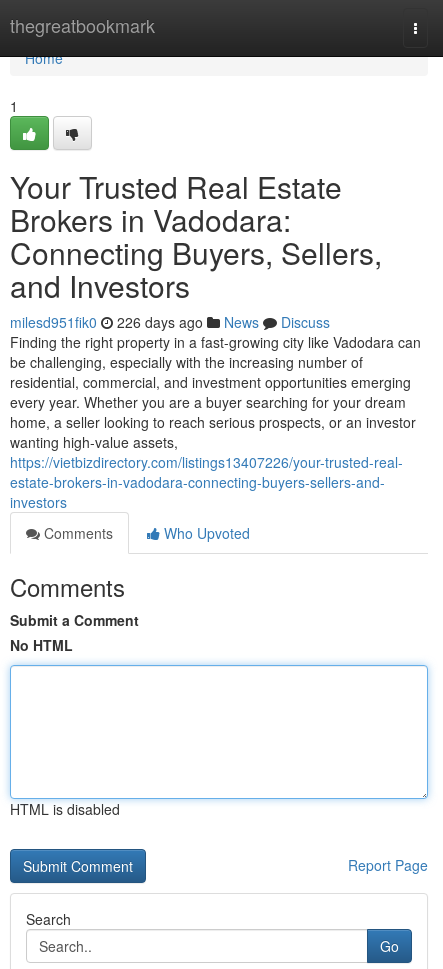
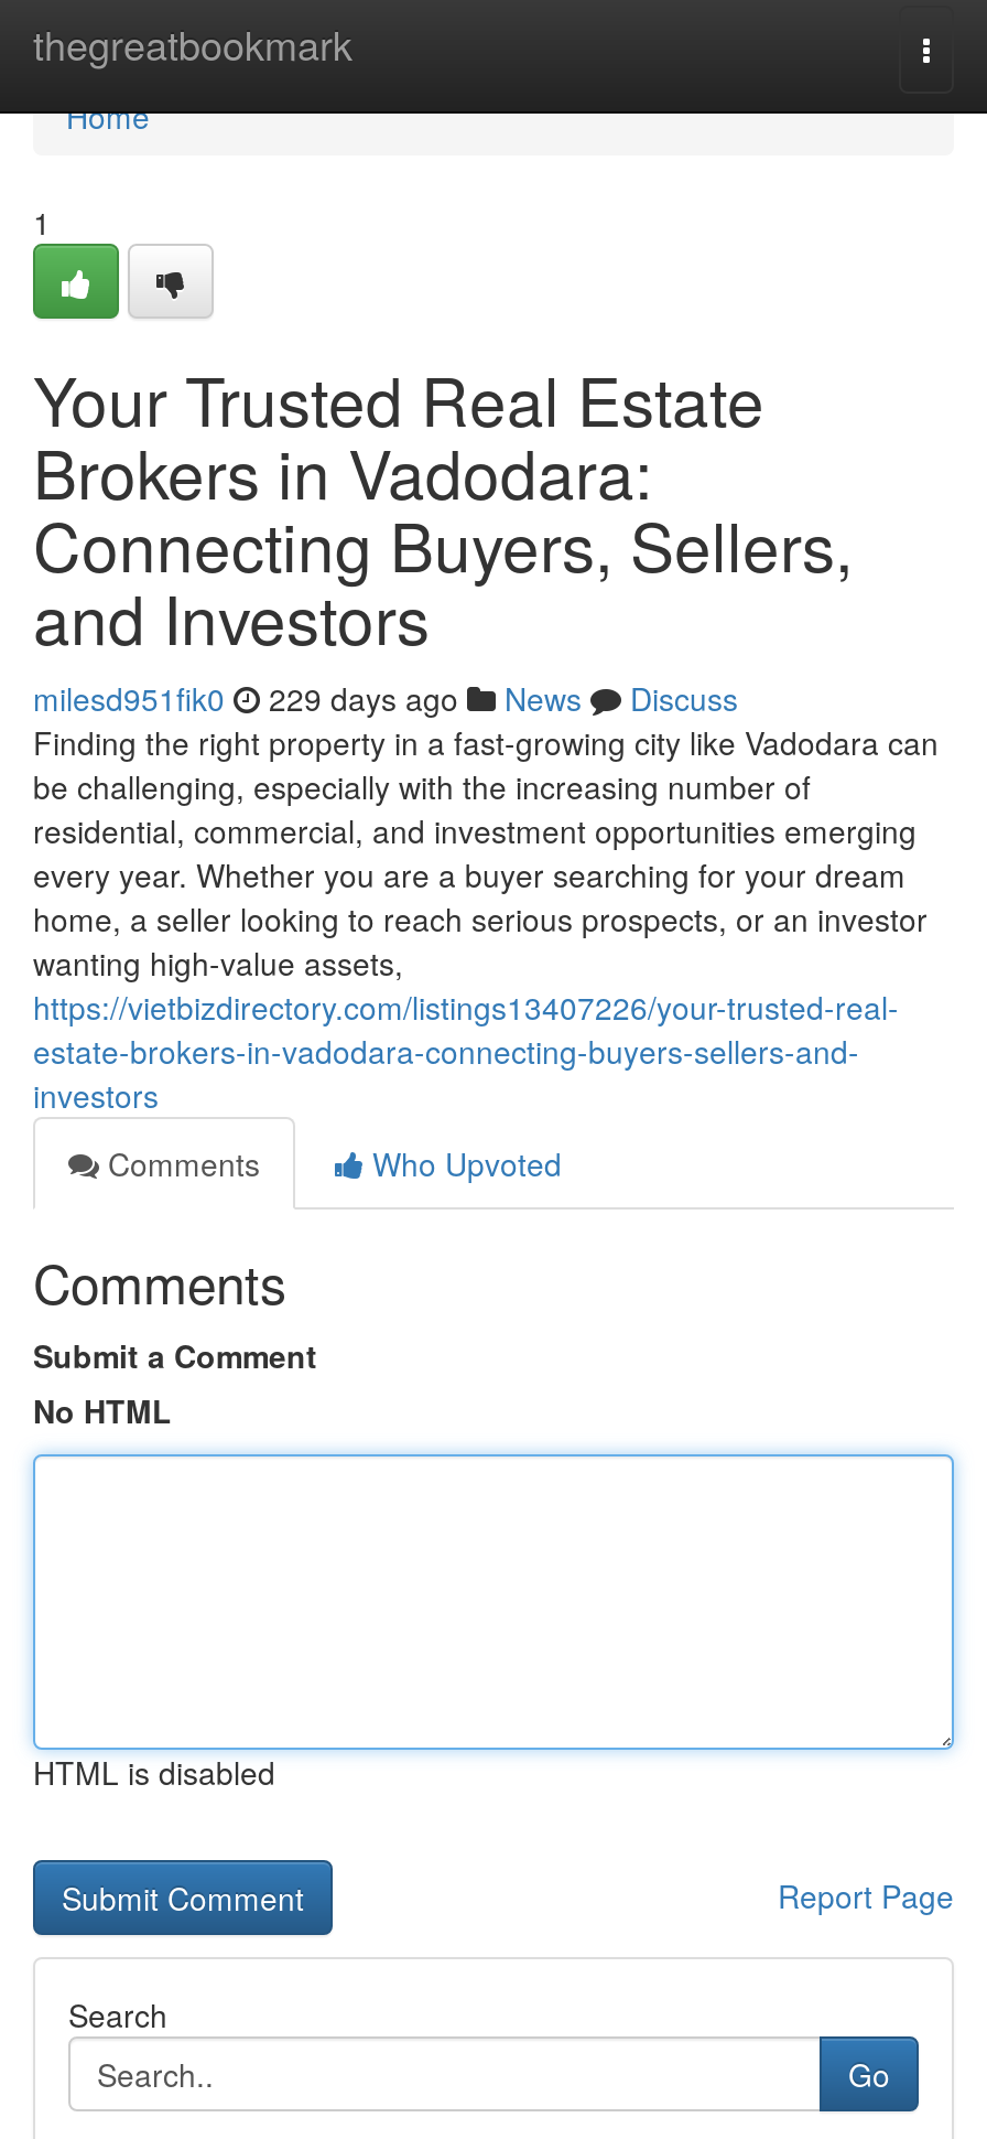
[10,312,330,332] milesd951fik0 226 days ago News Discuss -> [33,676,738,720] milesd951fik0 229 days ago News Discuss

